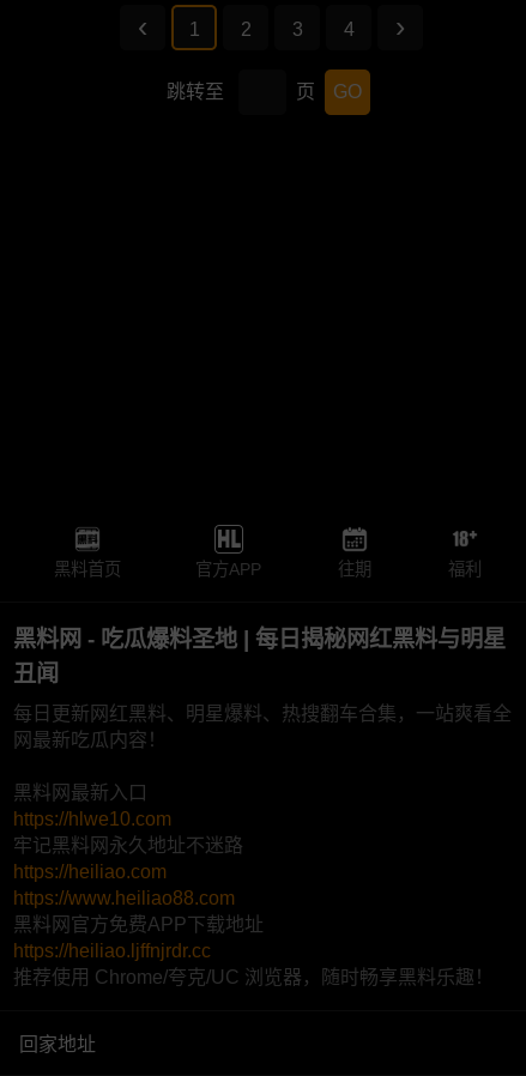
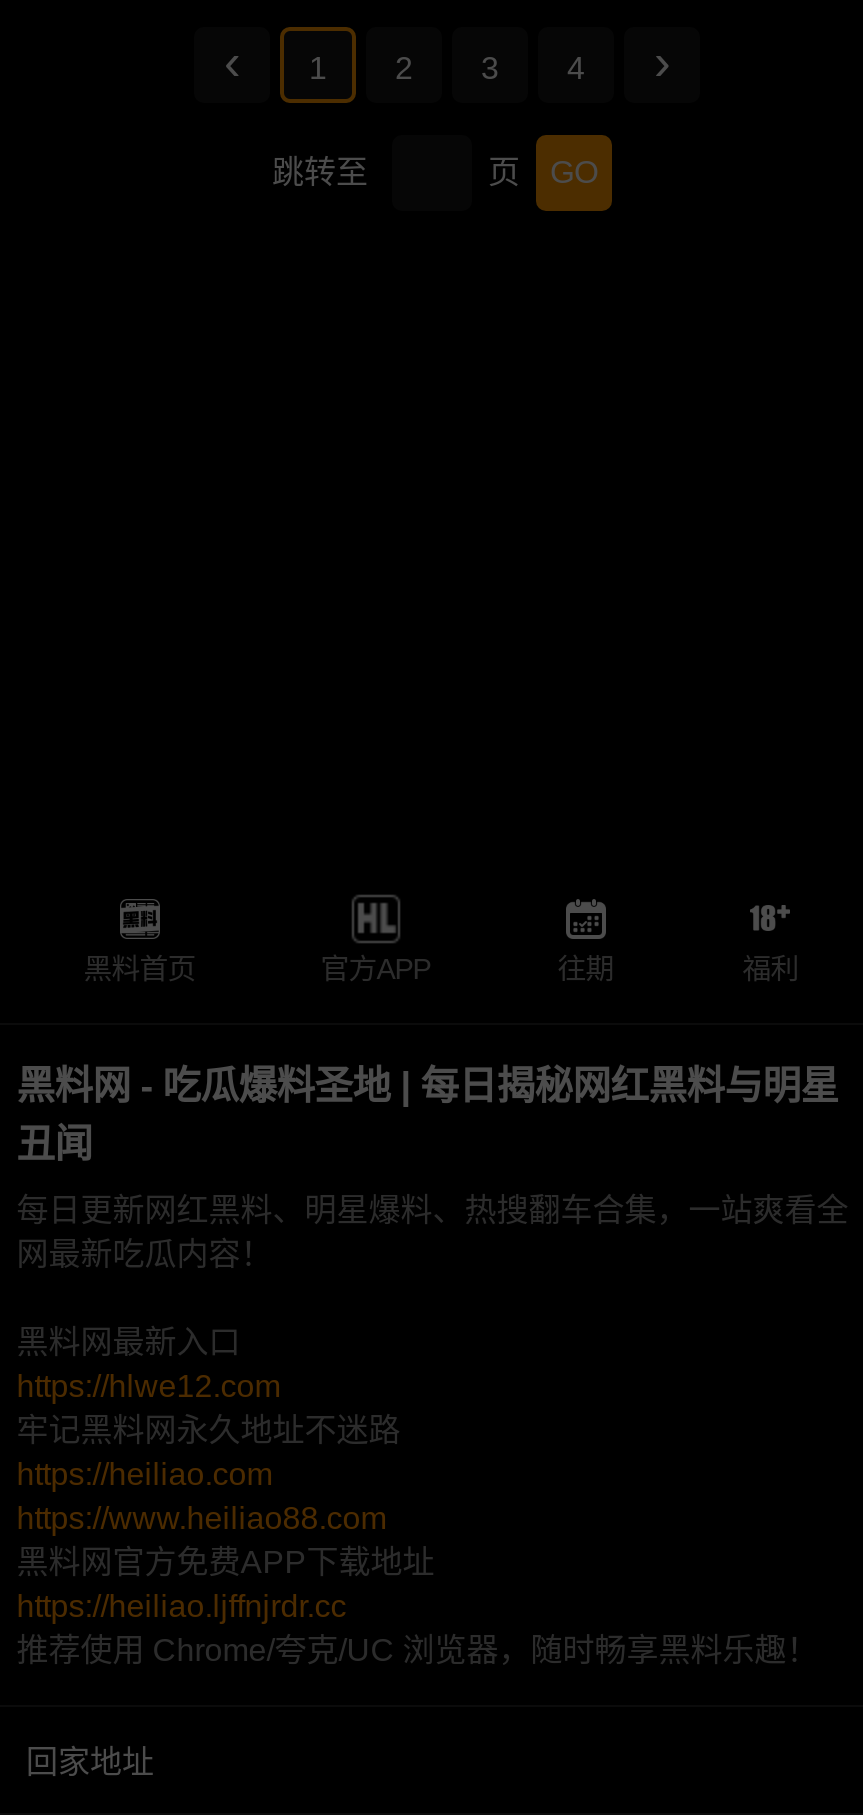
[13,809,172,830] https://hlwe10.com -> [16,1370,280,1404] https://hlwe12.com

